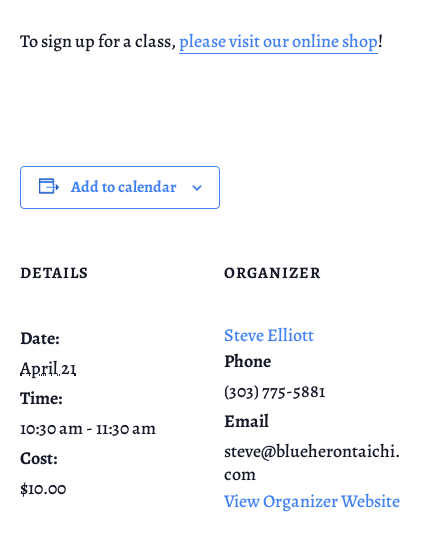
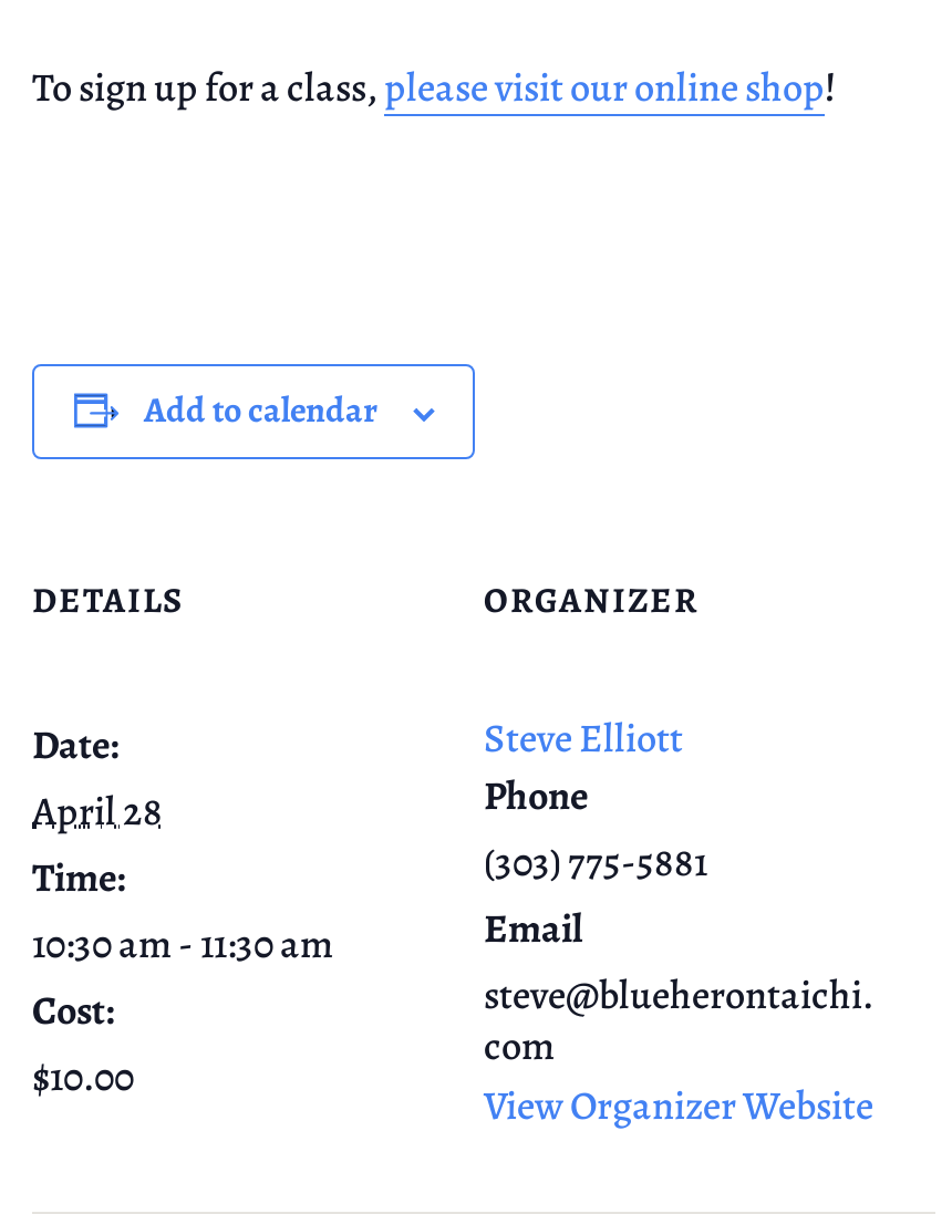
[20,356,76,380] April 21 -> [32,786,163,839] April 28

